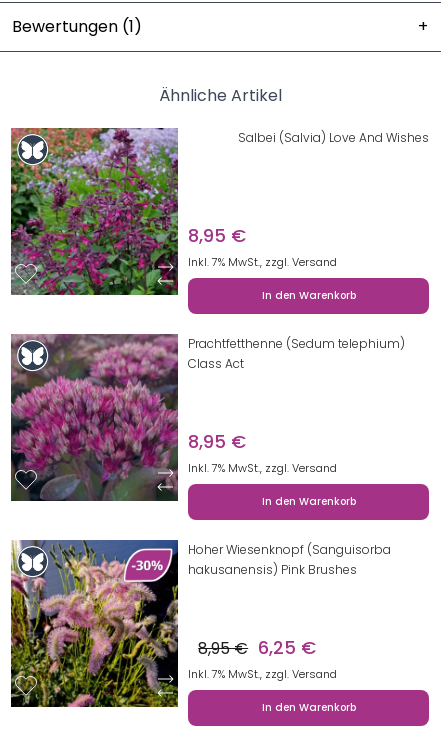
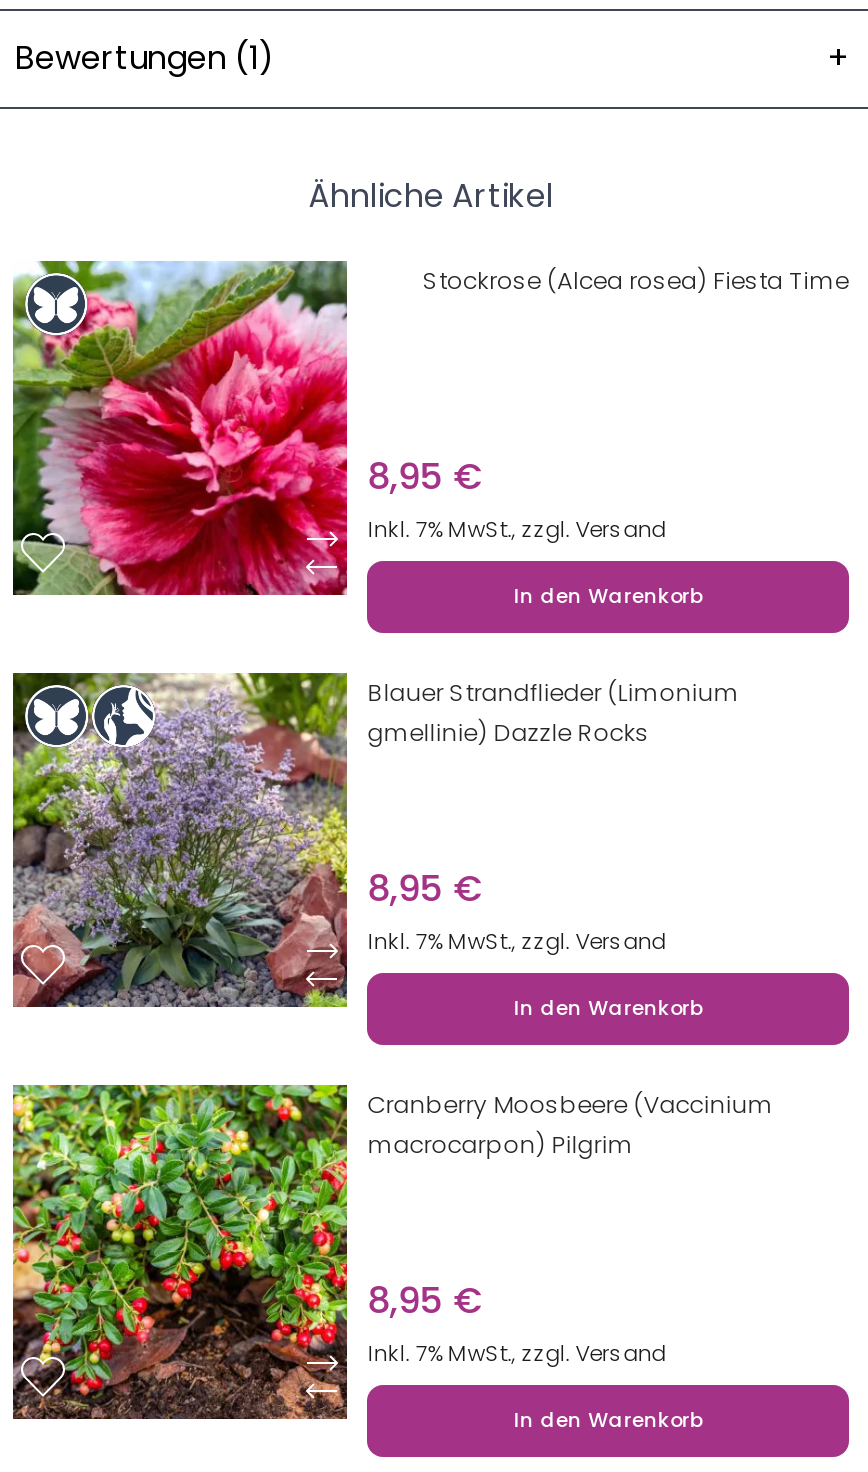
[10,127,179,296] [image] -> [13,261,349,597] [image]
[238,129,429,146] Salbei (Salvia) Love And Wishes -> [423,262,849,296] Stockrose (Alcea rosea) Fiesta Time
[10,333,405,502] [image] | Prachtfetthenne (Sedum telephium) | Class Act -> [11,671,739,1009] [image] | Blauer Strandflieder (Limonium | gmellinie) Dazzle Rocks
[10,539,391,708] [image] | Hoher Wiesenknopf (Sanguisorba | hakusanensis) Pink Brushes -> [11,1083,773,1421] [image] | Cranberry Moosbeere (Vaccinium | macrocarpon) Pilgrim
[198,635,316,660] 8,95 € 6,25 € -> [367,1274,483,1324] 8,95 €

